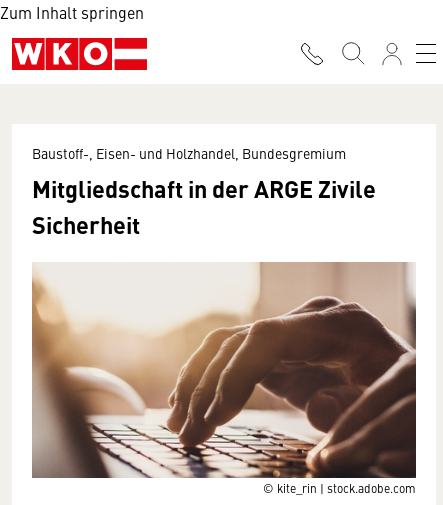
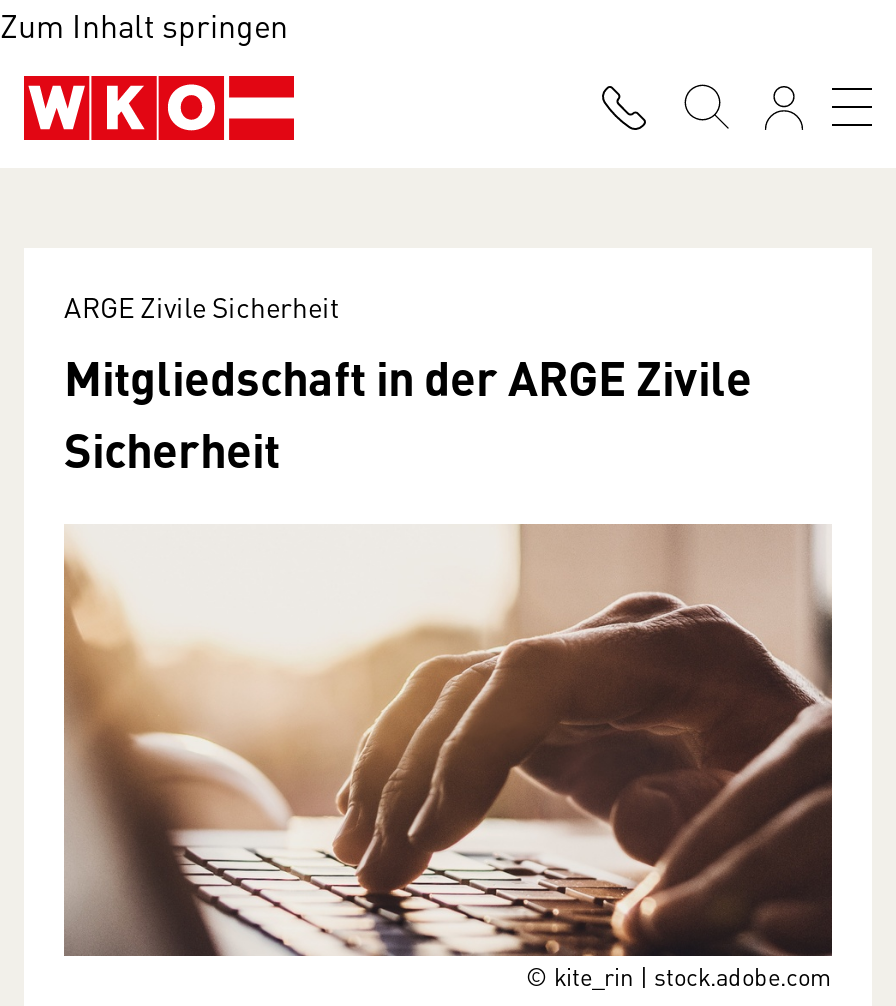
[32,143,346,163] Baustoff-, Eisen- und Holzhandel, Bundesgremium -> [64,286,340,326] ARGE Zivile Sicherheit

